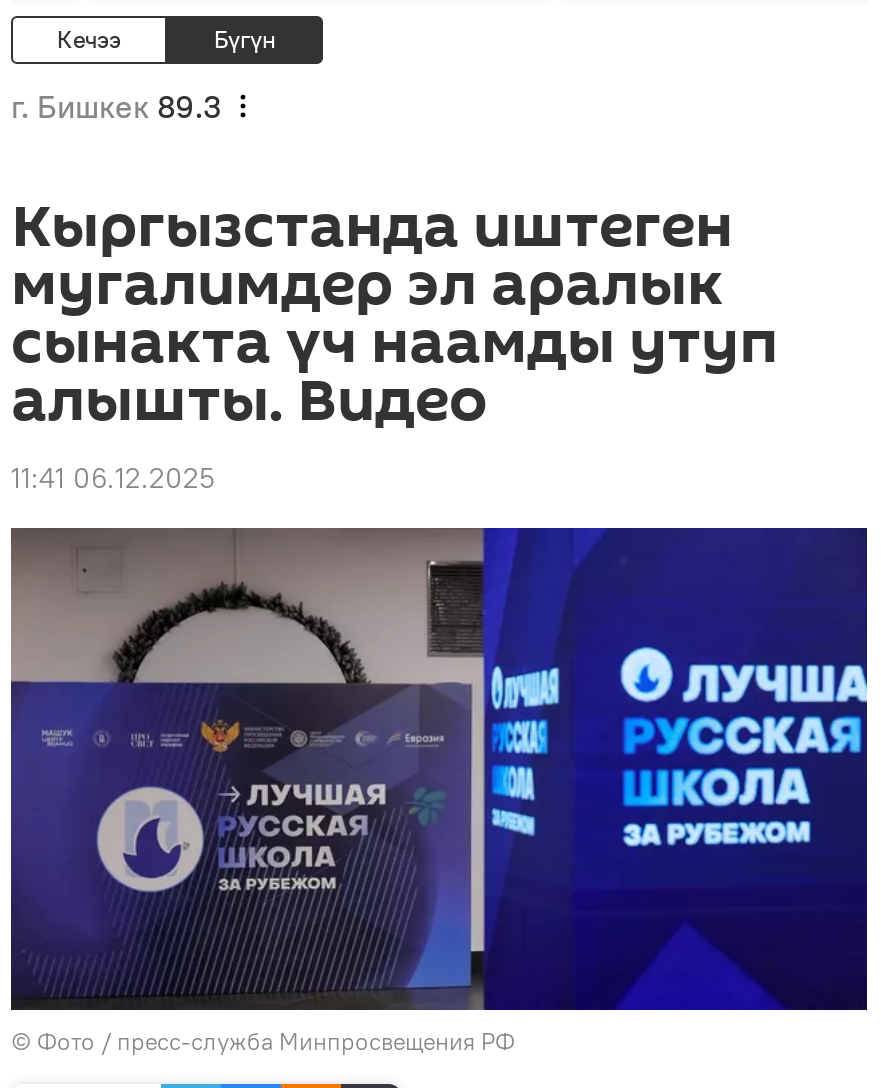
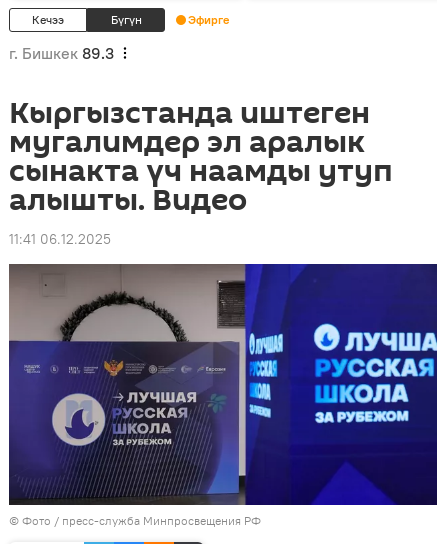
none -> [188,12,229,27] Эфирге

